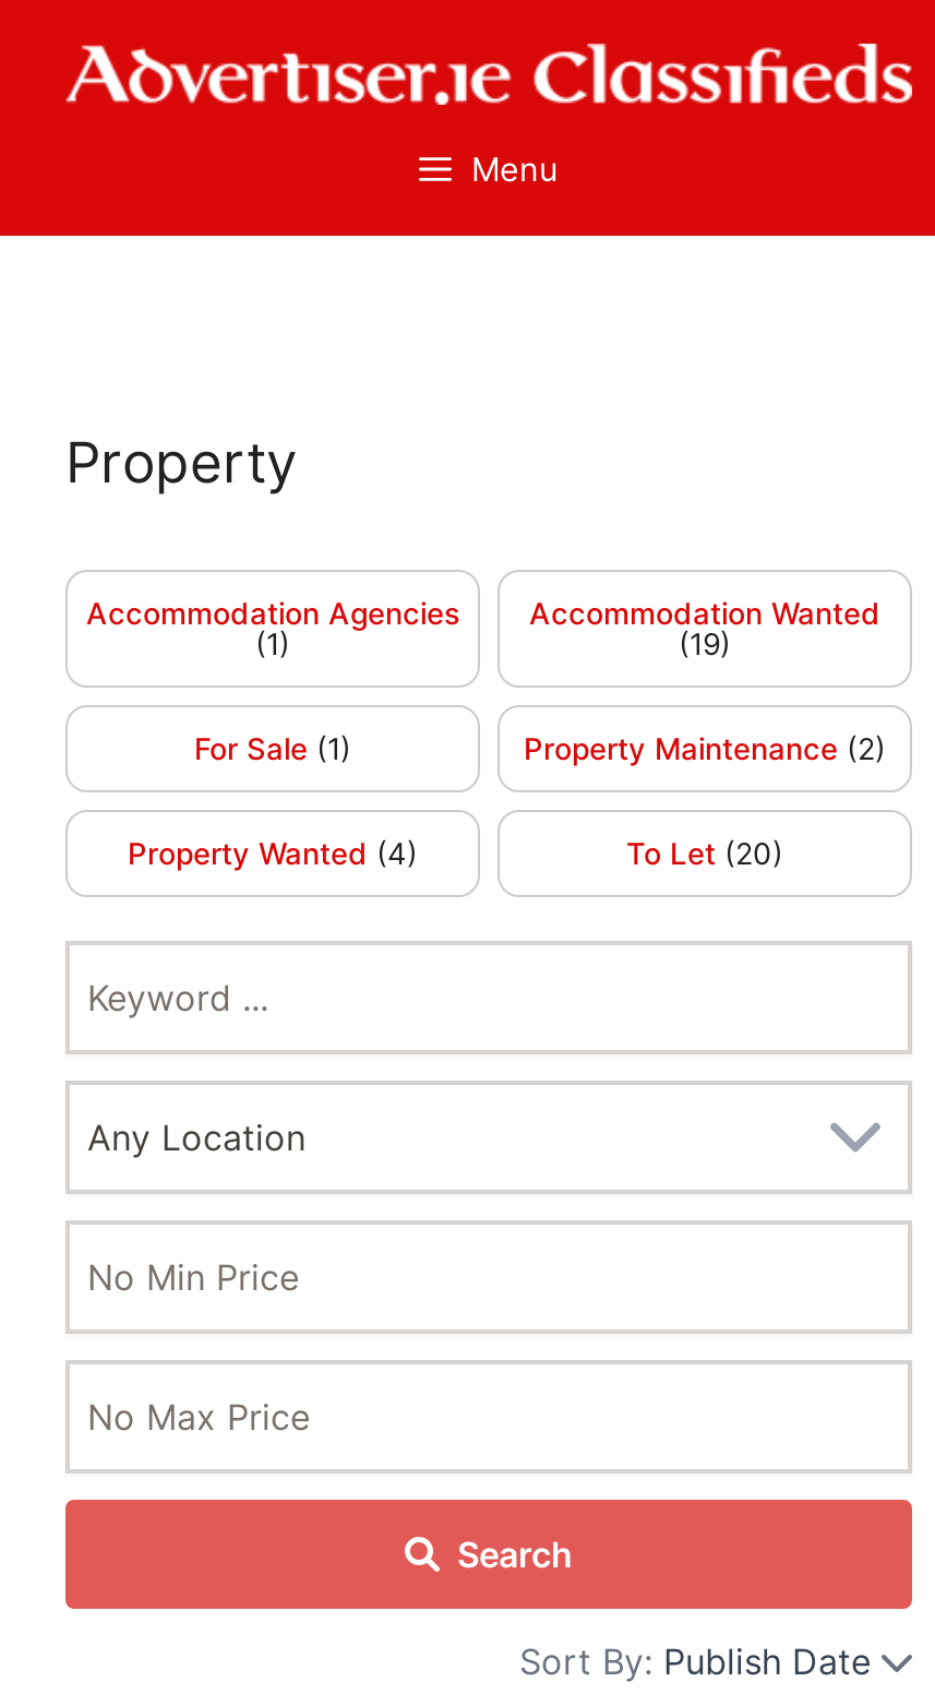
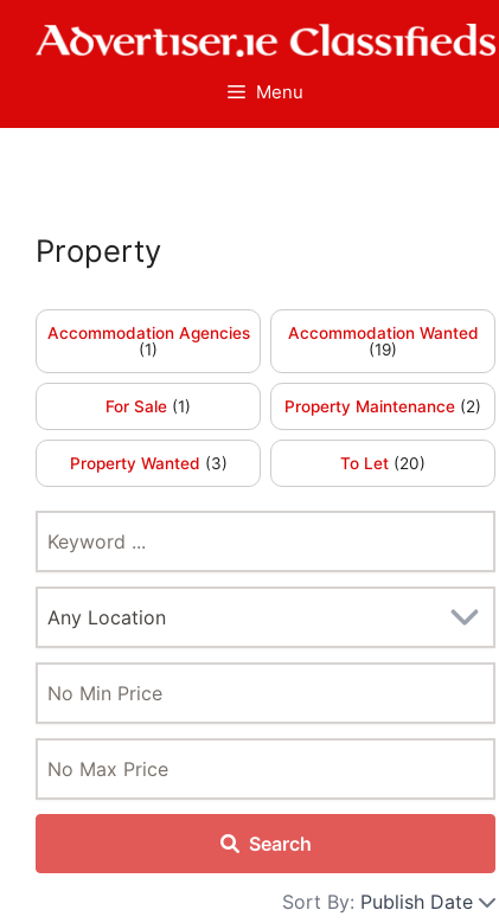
[128,835,418,870] Property Wanted (4) -> [69,453,227,472] Property Wanted (3)

